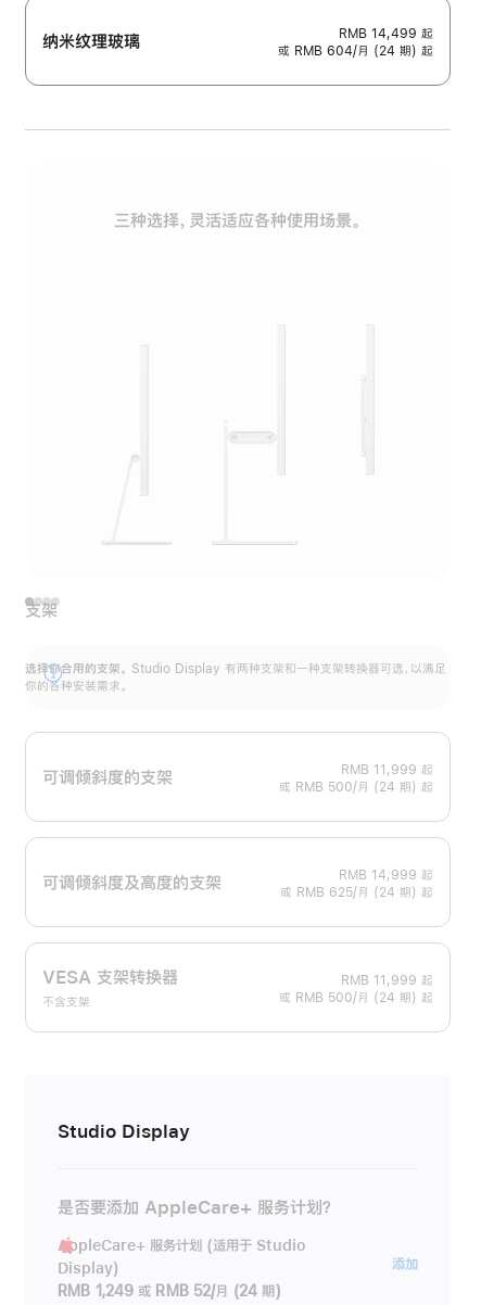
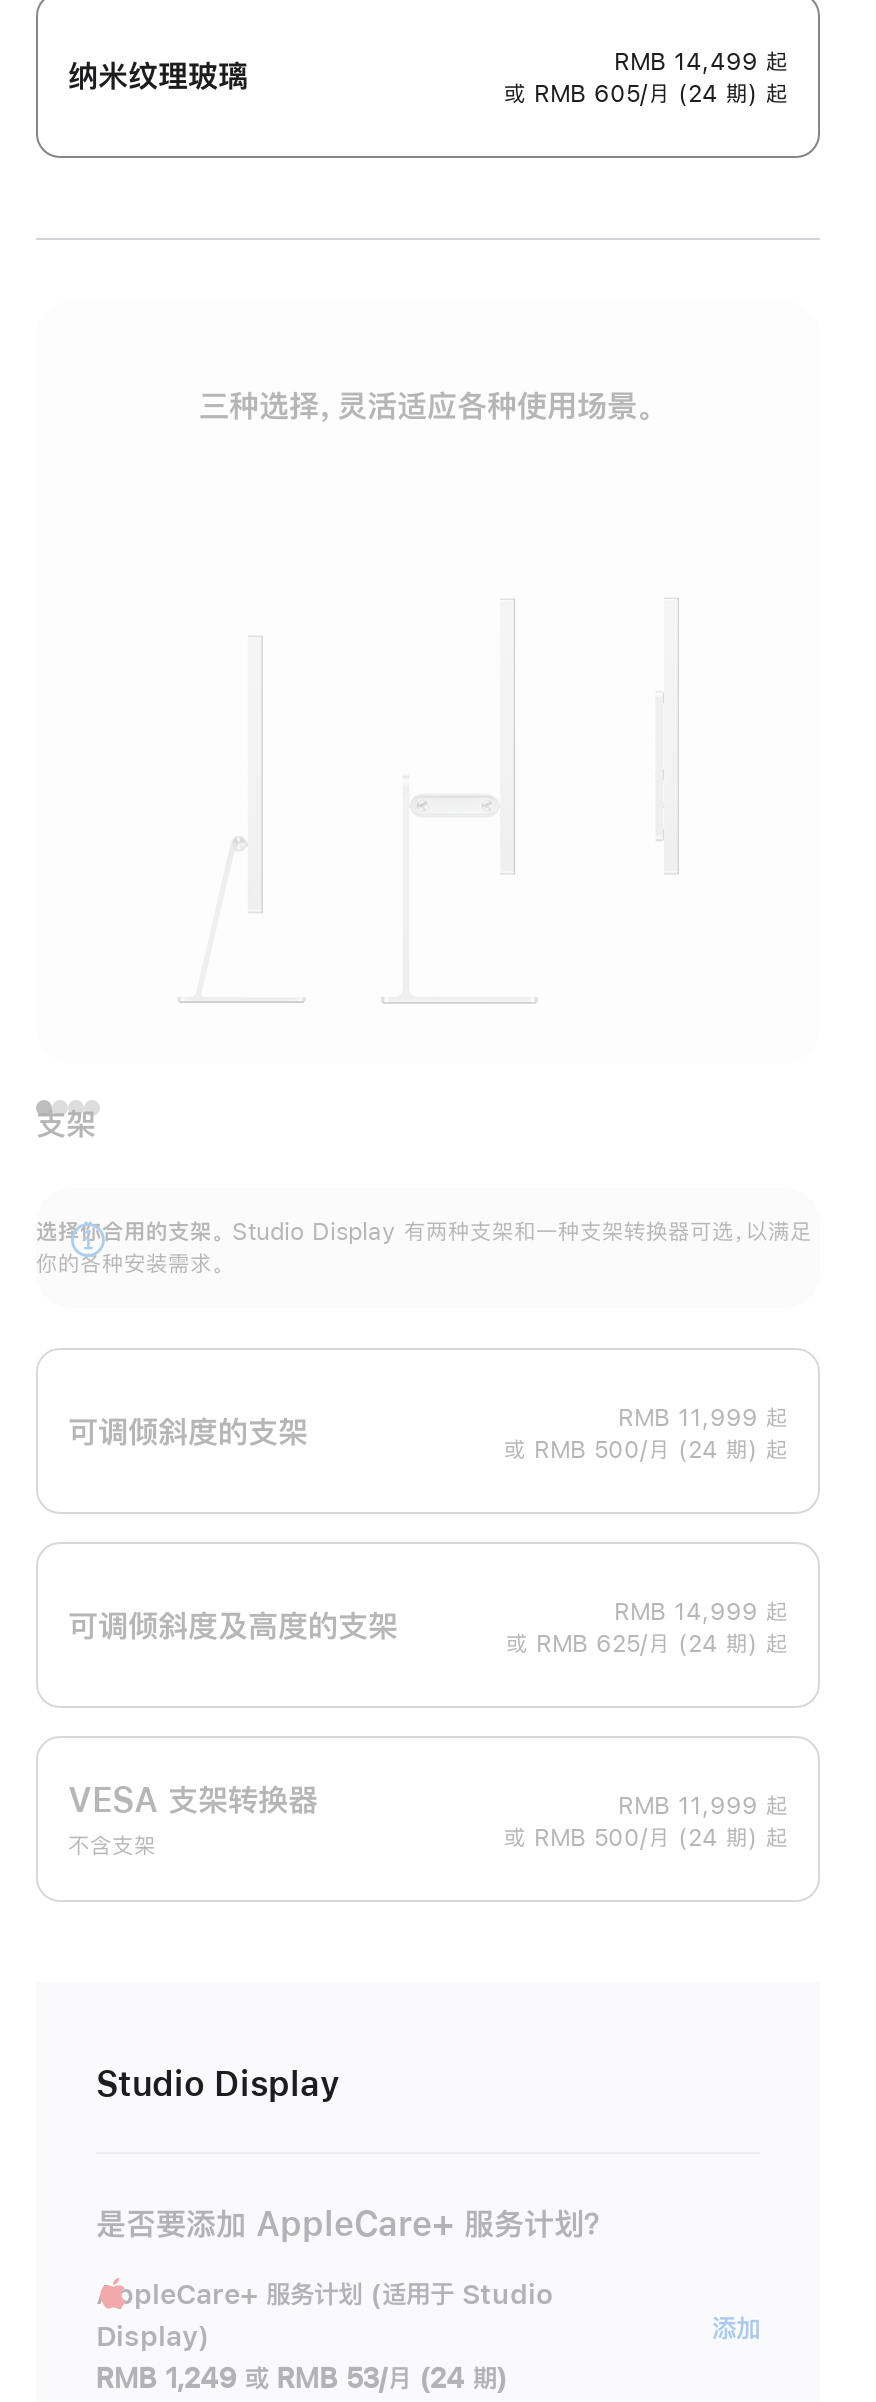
[278,45,433,58] 或 RMB 604/月 (24 期) 起 -> [504,82,788,106] 或 RMB 605/月 (24 期) 起
[58,1284,281,1299] RMB 1,249 或 RMB 52/月 (24 期) -> [96,2365,507,2393] RMB 1,249 或 RMB 53/月 (24 期)

